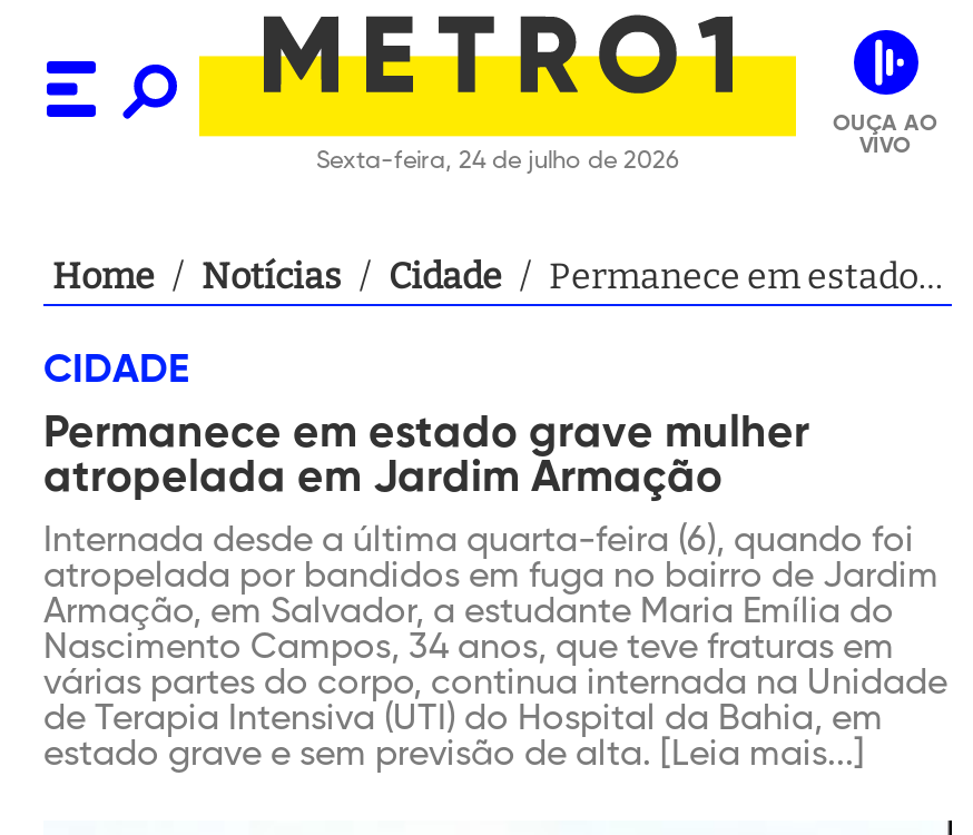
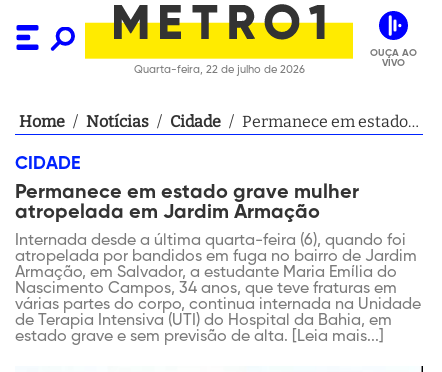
[316,148,679,173] Sexta-feira, 24 de julho de 2026 -> [133,64,304,75] Quarta-feira, 22 de julho de 2026

